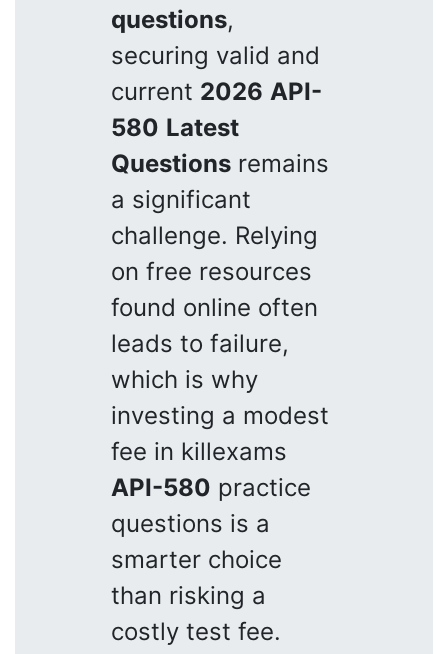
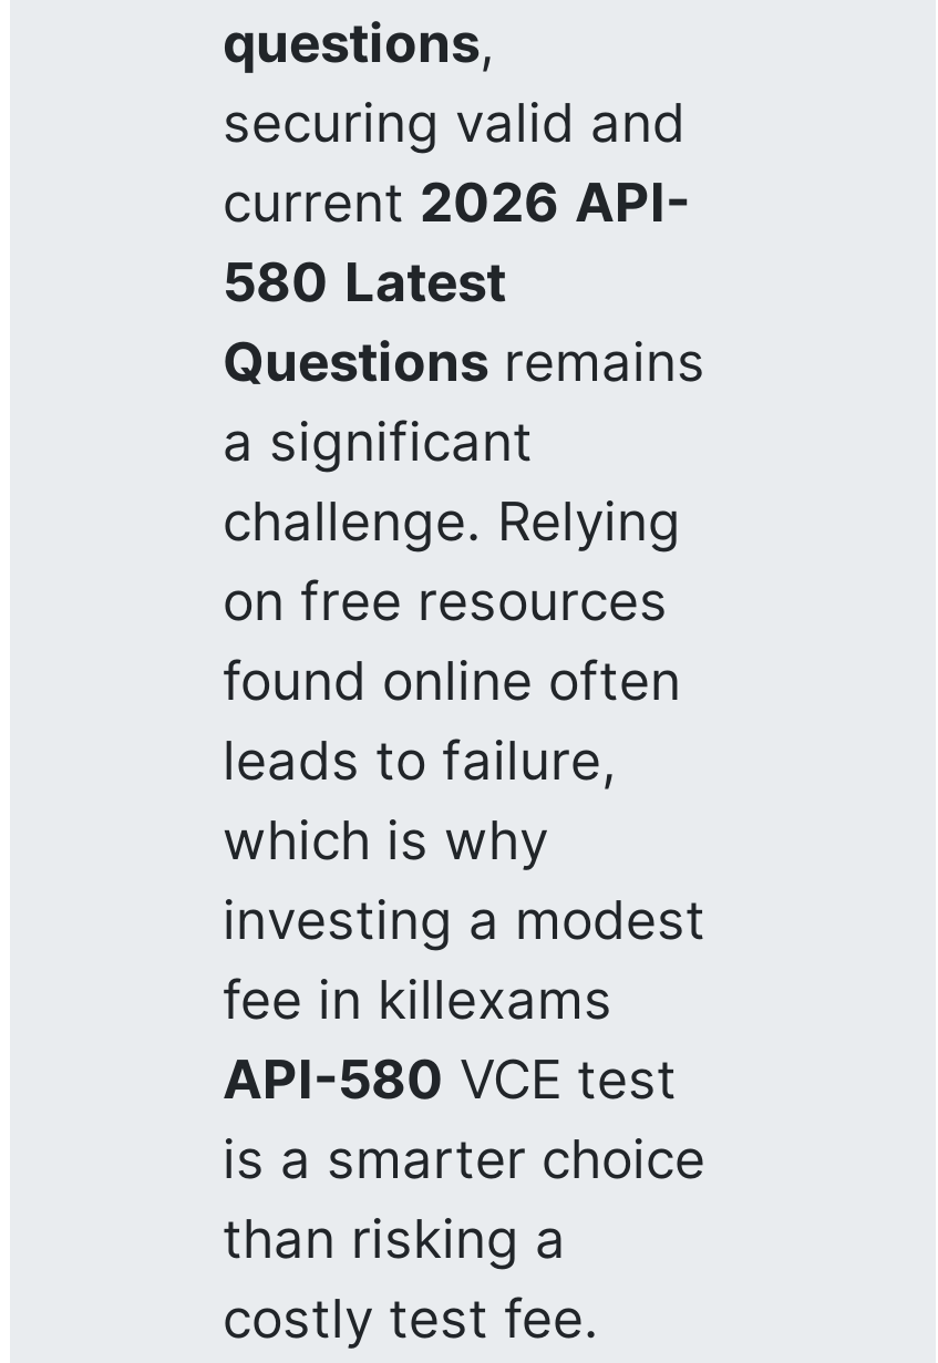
[111,472,311,573] API-580 practice | questions is a | smarter choice -> [223,1046,705,1190] API-580 VCE test | is a smarter choice

